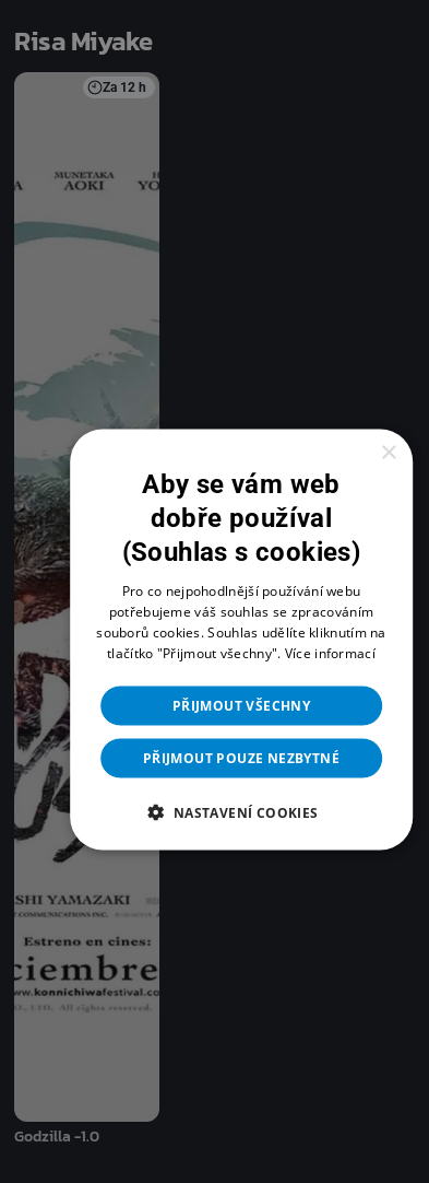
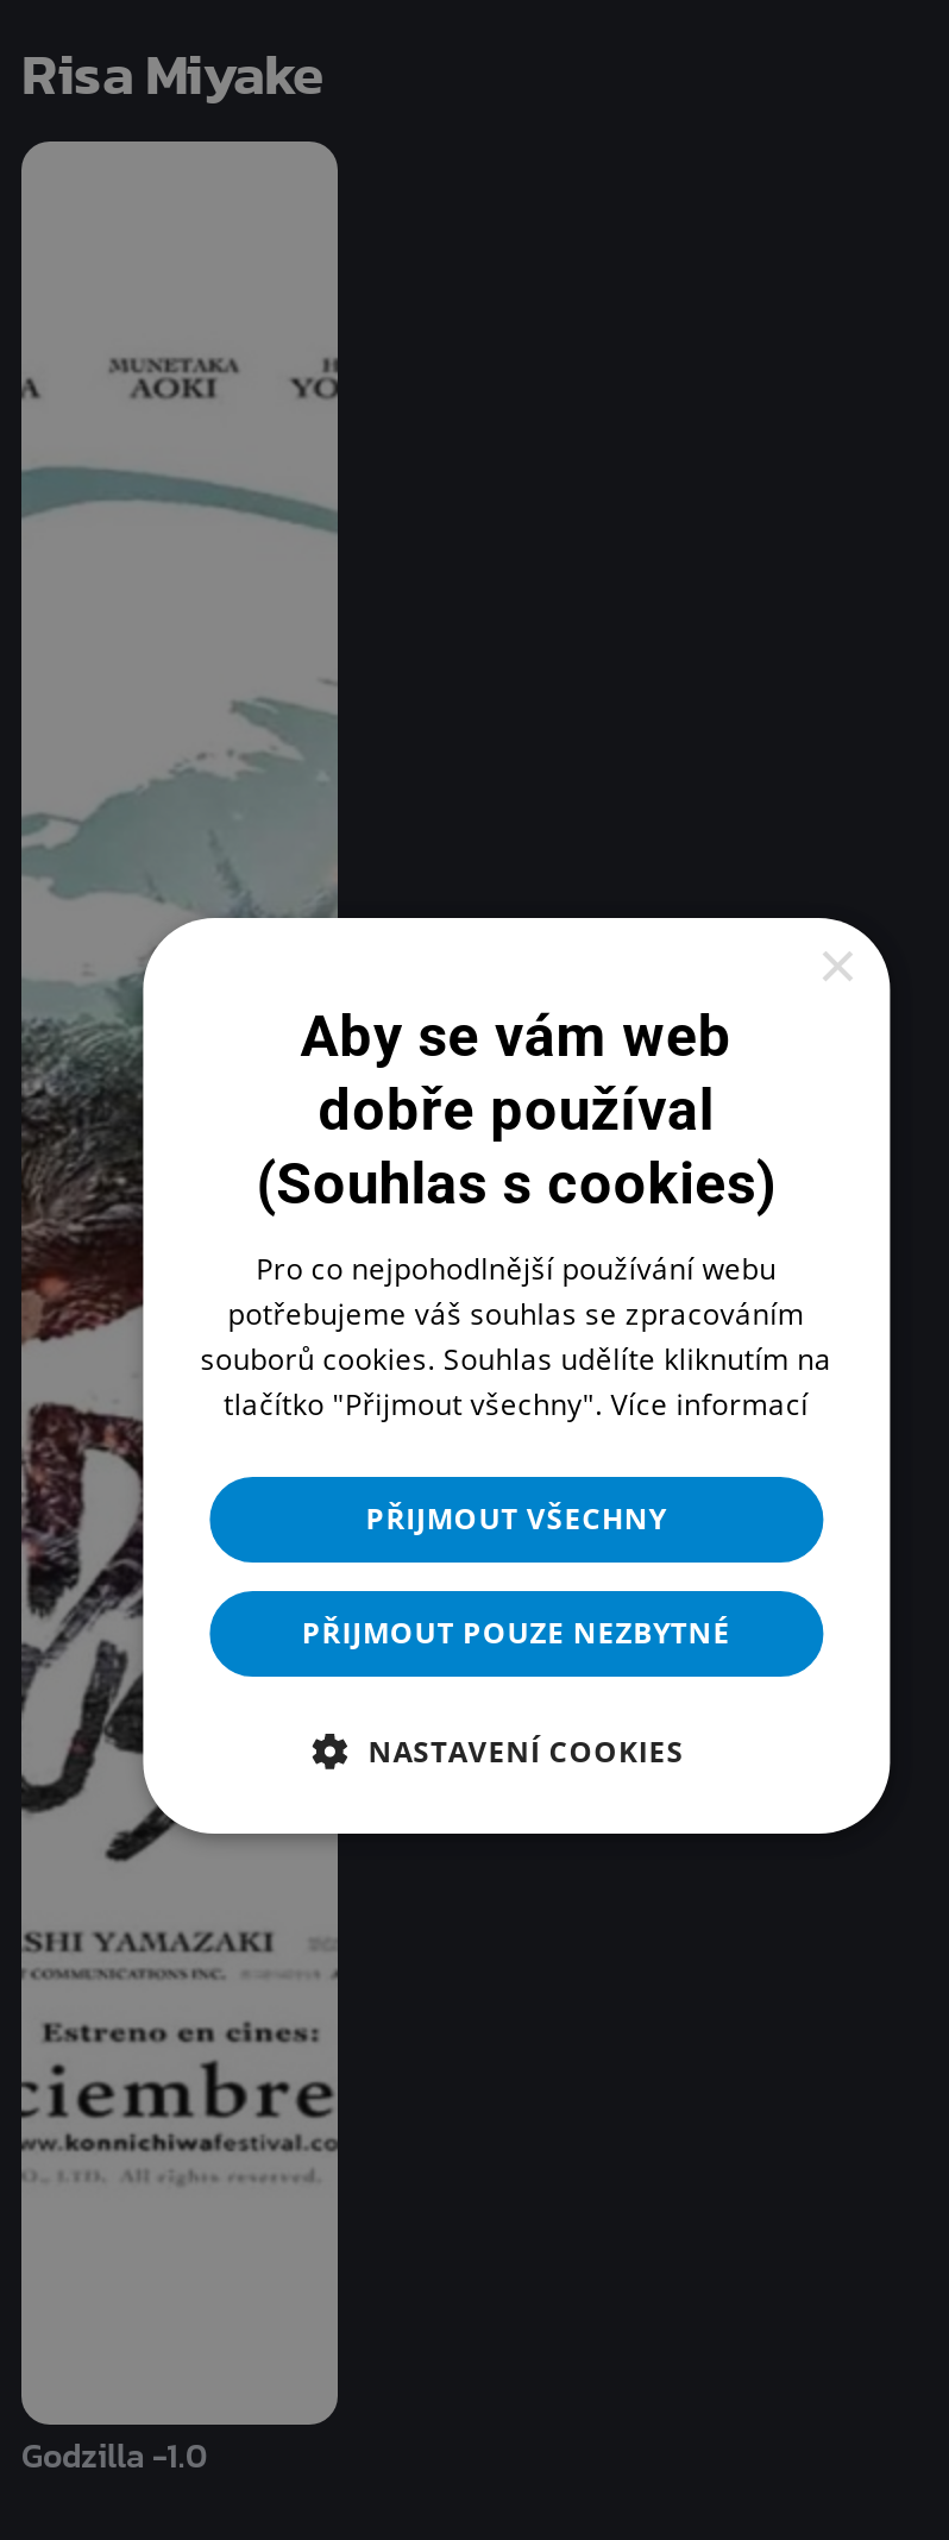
[103,80,147,95] Za 12 h -> none

